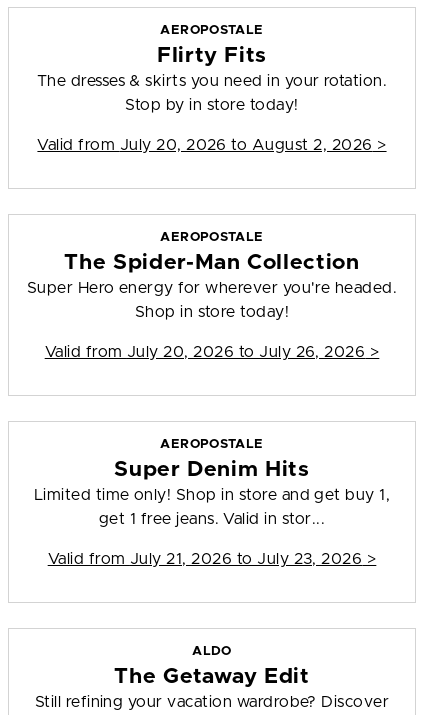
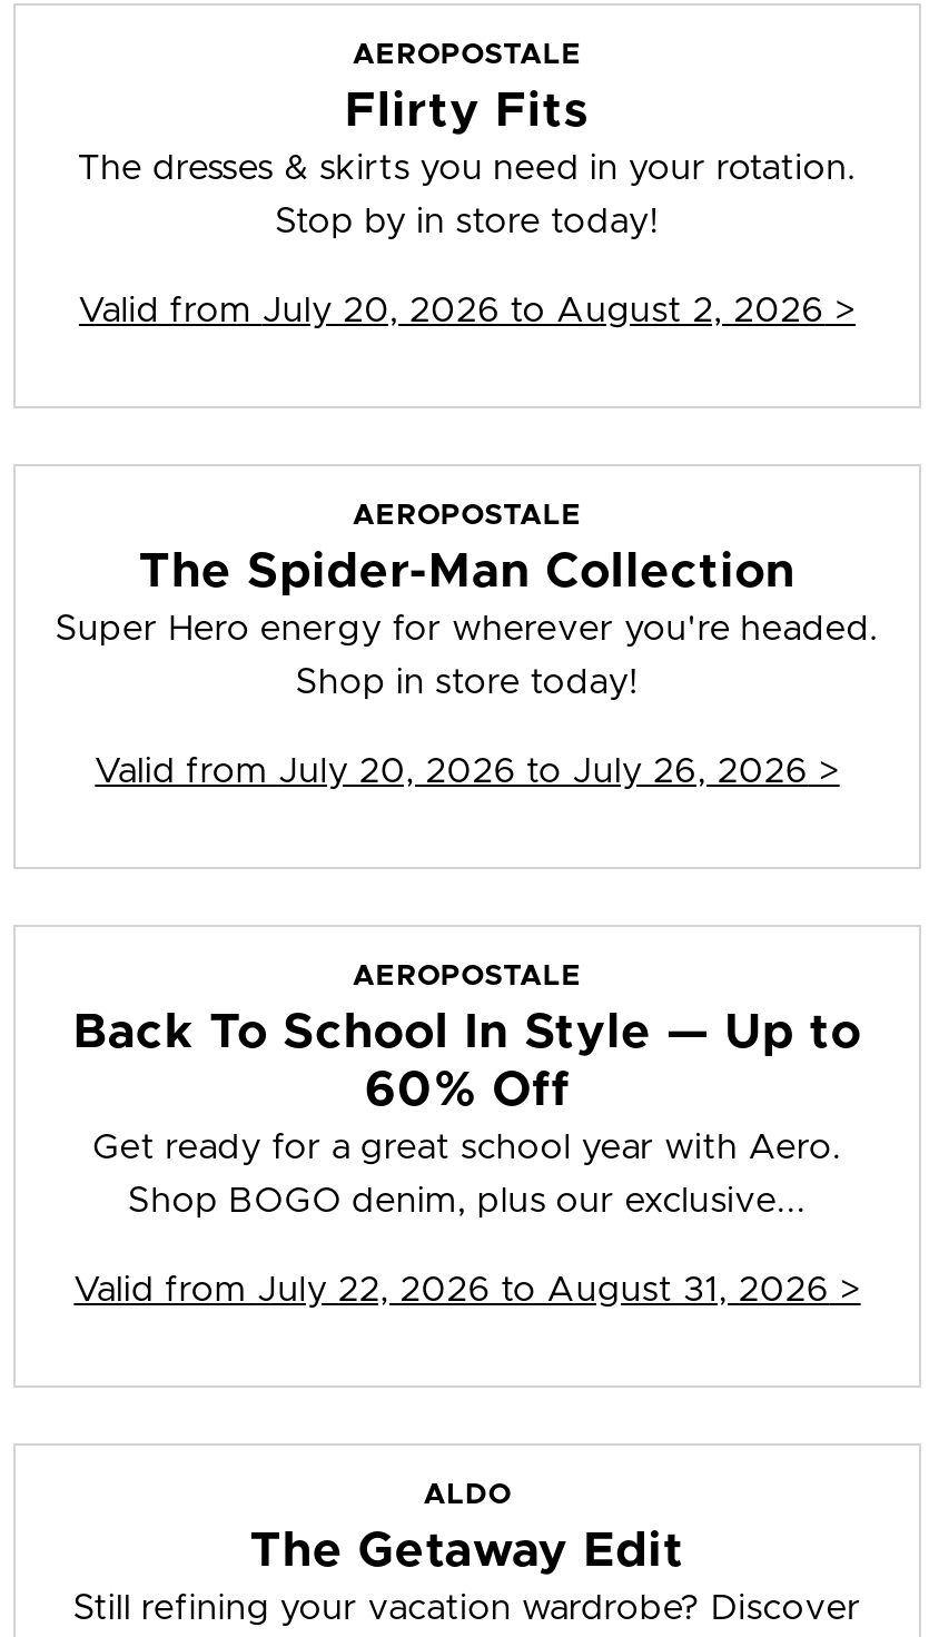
[34,459,390,503] Super Denim Hits | Limited time only! Shop in store and get buy 1, -> [73,1010,861,1166] Back To School In Style — Up to | 60% Off | Get ready for a great school year with Aero.
[99,511,325,527] get 1 free jeans. Valid in stor... -> [128,1183,807,1219] Shop BOGO denim, plus our exclusive...
[48,551,376,567] Valid from July 21, 2026 to July 23, 2026 > -> [74,1272,861,1308] Valid from July 22, 2026 to August 31, 2026 >

